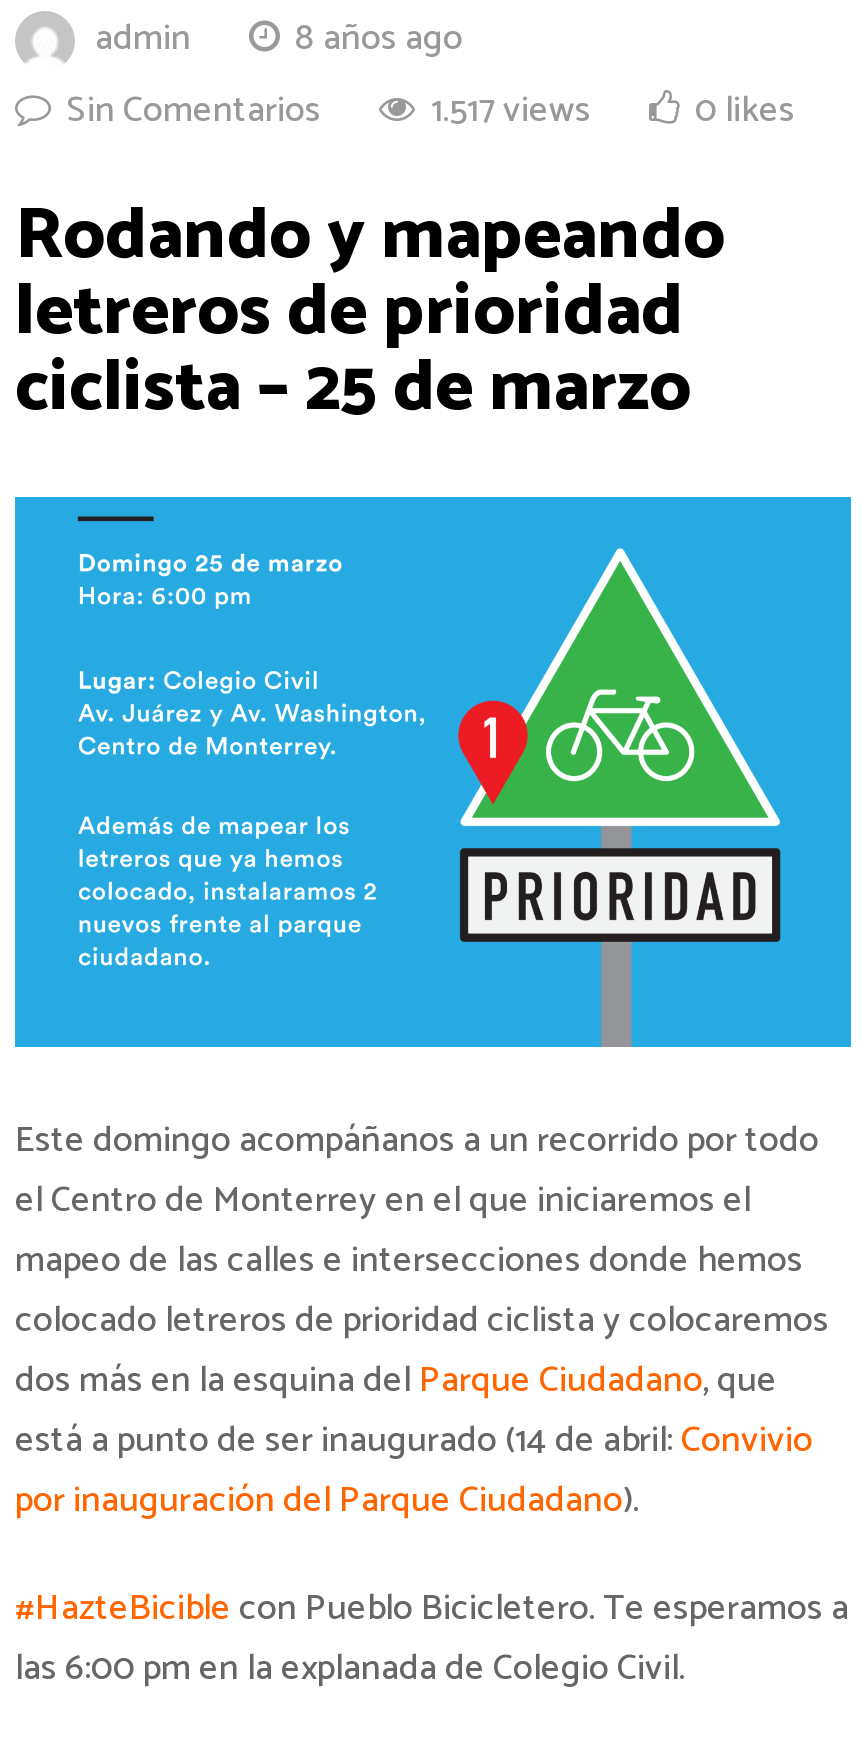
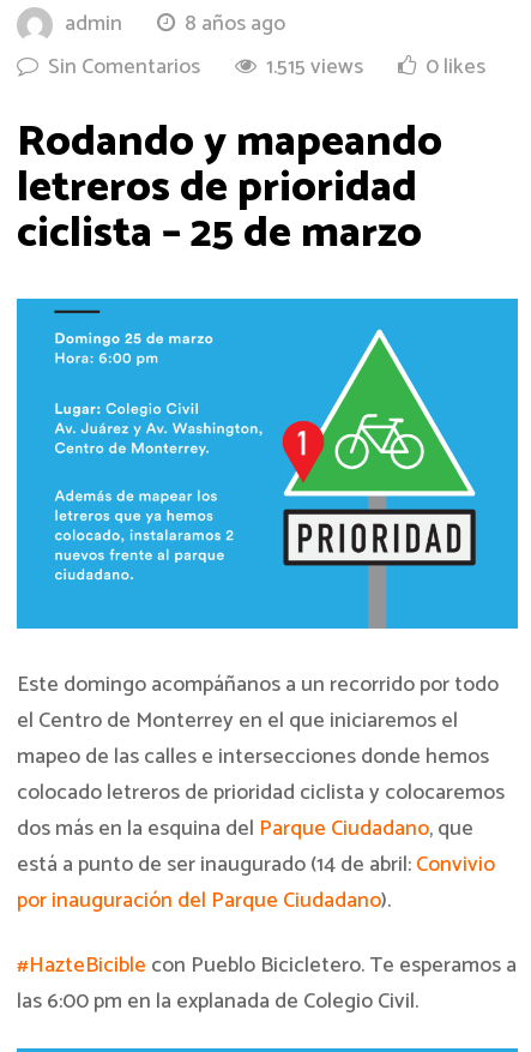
[431,81,591,141] 1.517 views -> [266,49,363,85] 1.515 views

